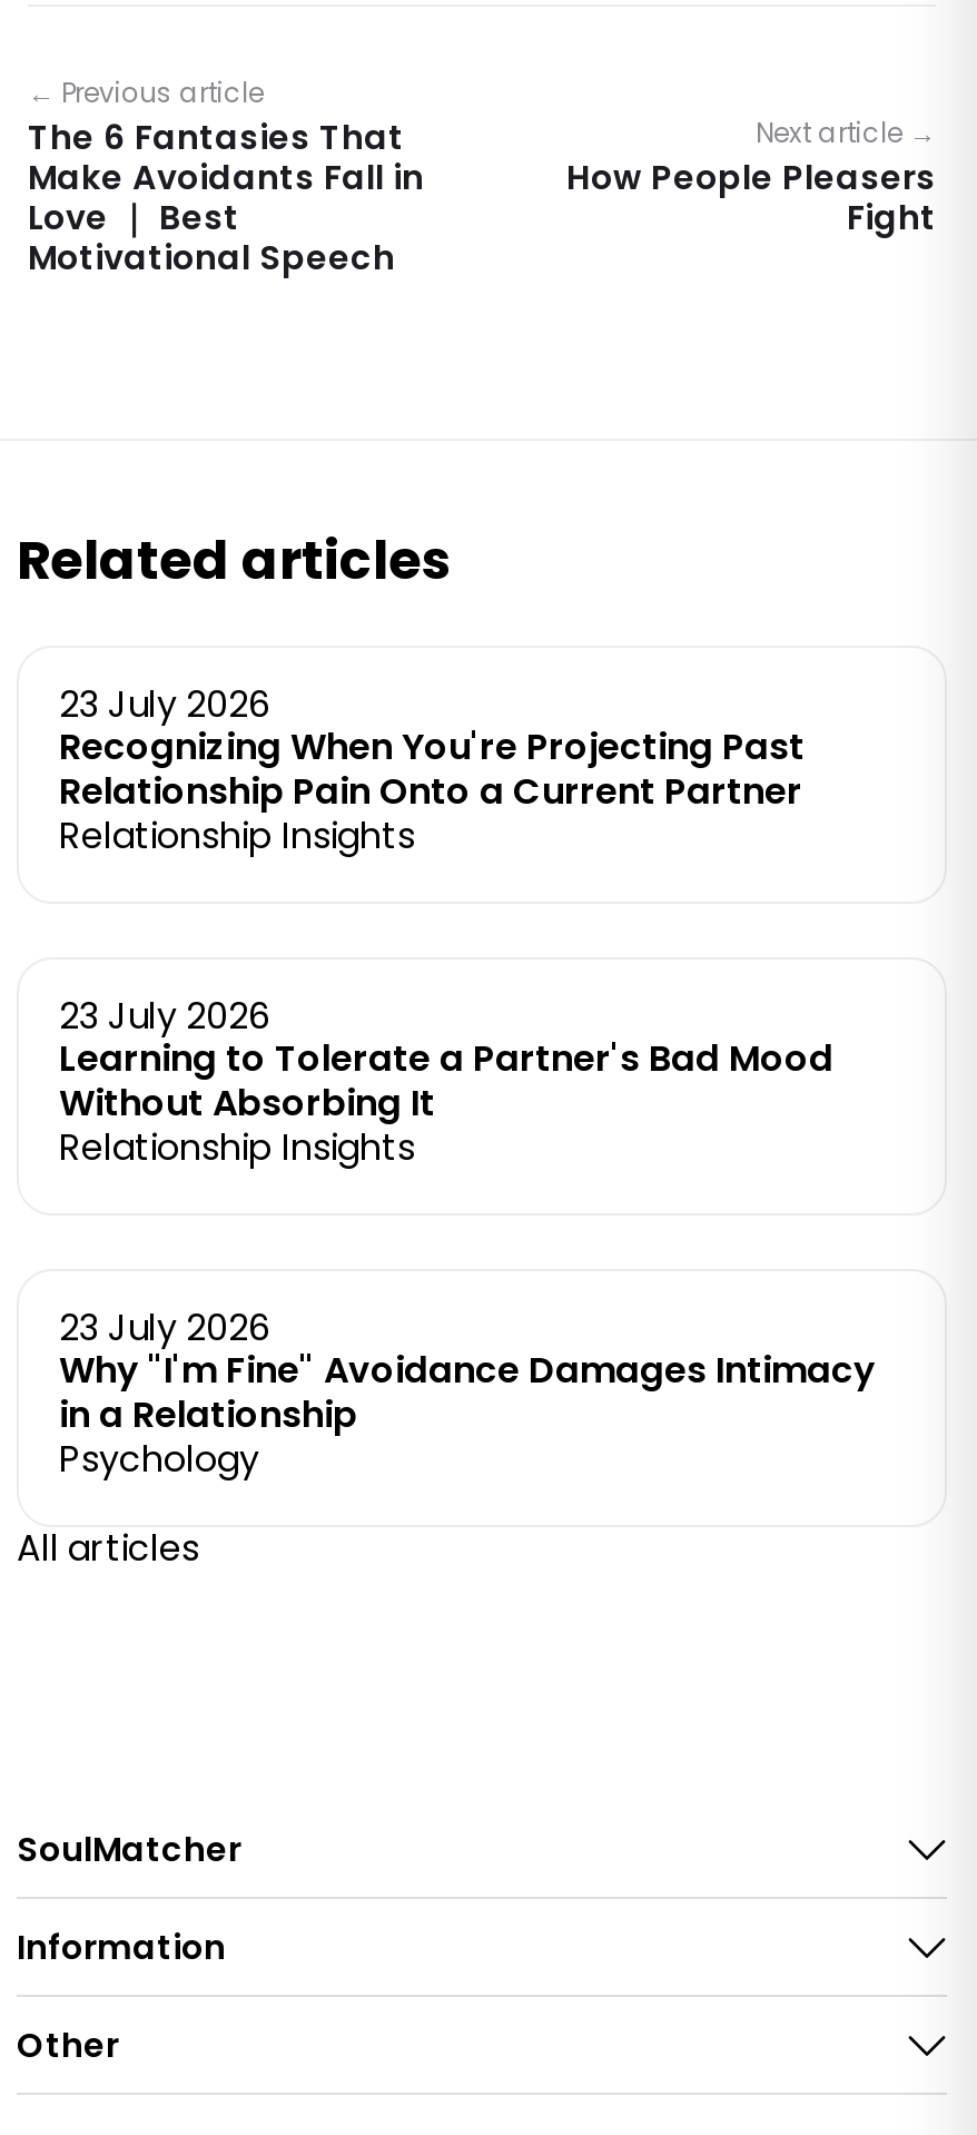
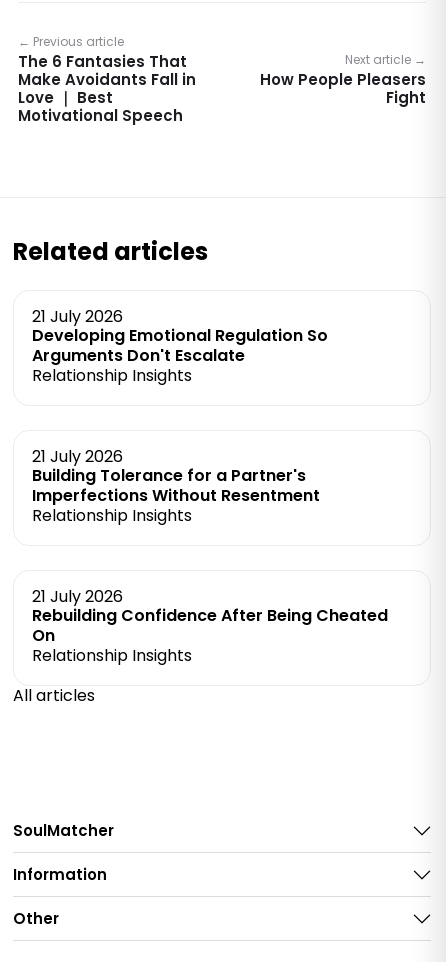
[59,679,805,817] 23 July 2026 | Recognizing When You're Projecting Past | Relationship Pain Onto a Current Partner -> [32,305,328,367] 21 July 2026 | Developing Emotional Regulation So | Arguments Don't Escalate
[59,991,833,1129] 23 July 2026 | Learning to Tolerate a Partner's Bad Mood | Without Absorbing It -> [32,445,320,507] 21 July 2026 | Building Tolerance for a Partner's | Imperfections Without Resentment
[59,1302,876,1485] 23 July 2026 | Why "I'm Fine" Avoidance Damages Intimacy | in a Relationship | Psychology -> [32,585,388,667] 21 July 2026 | Rebuilding Confidence After Being Cheated | On | Relationship Insights

